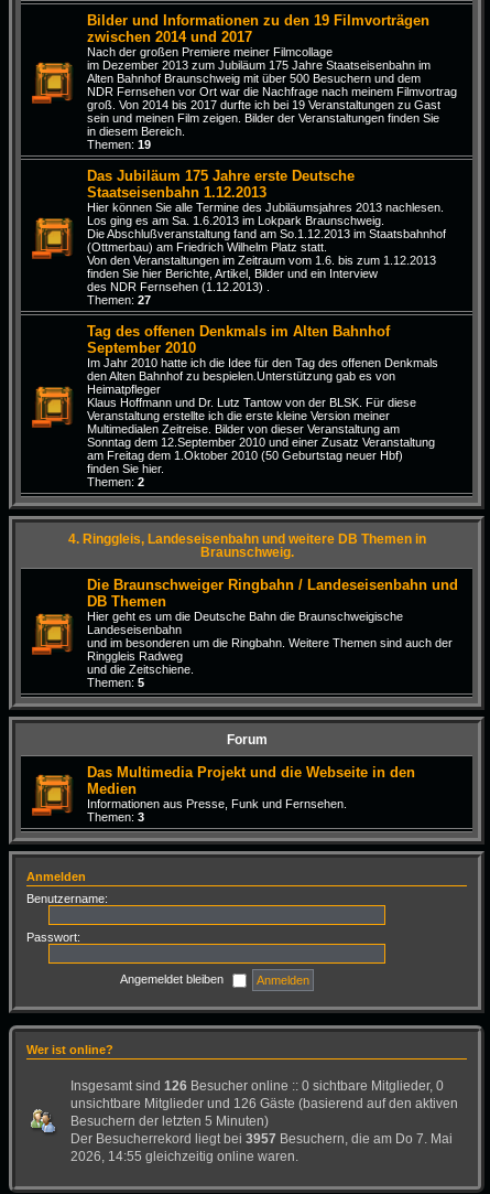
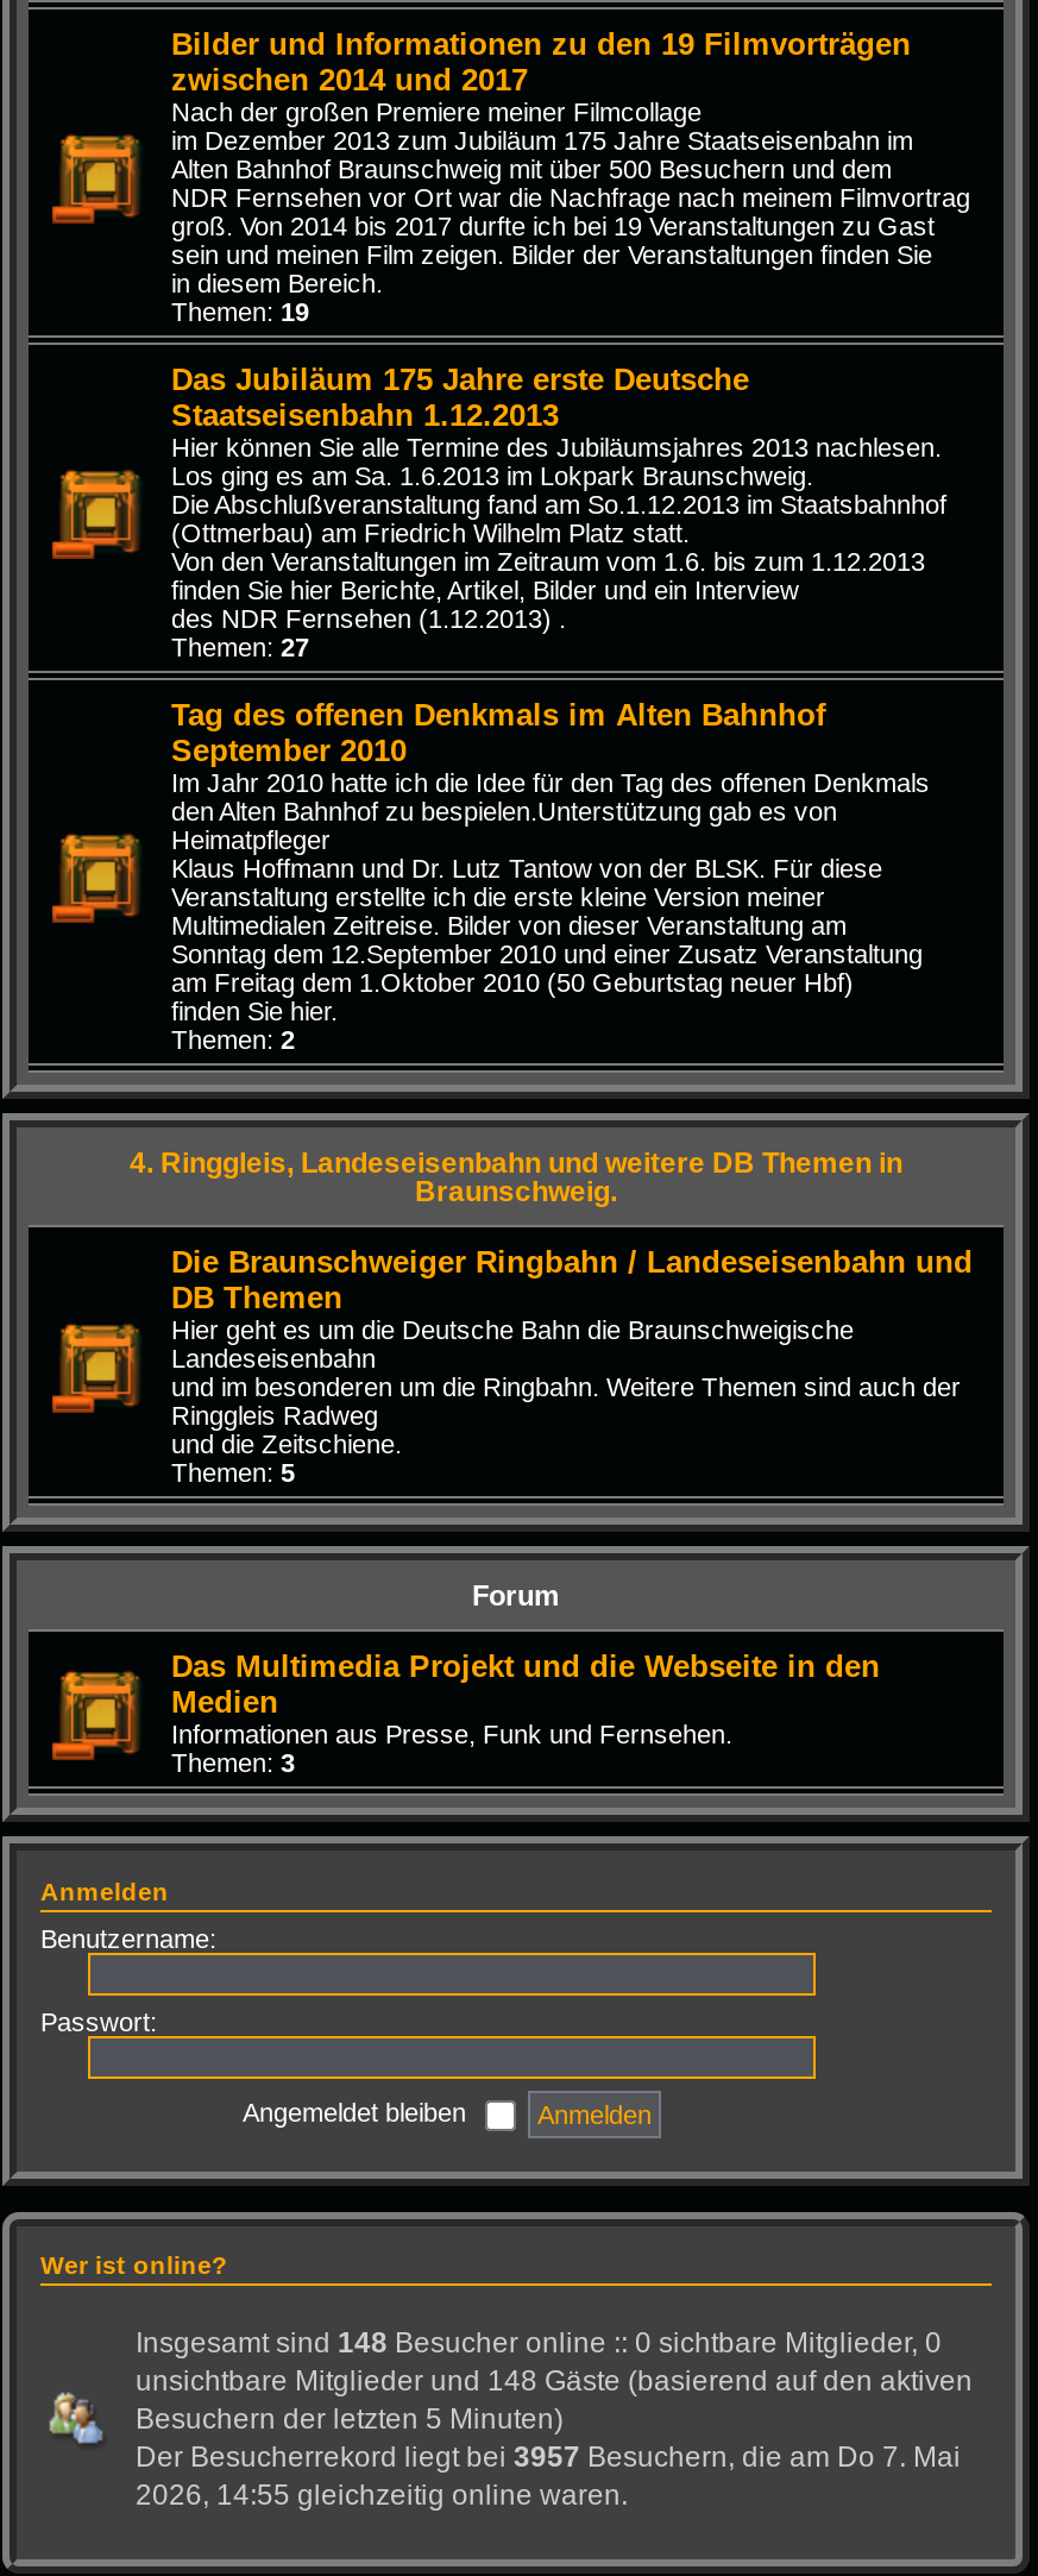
[70,1078,444,1094] Insgesamt sind 126 Besucher online :: 0 sichtbare Mitglieder, 0 -> [136,2327,942,2360] Insgesamt sind 148 Besucher online :: 0 sichtbare Mitglieder, 0
[70,1096,458,1112] unsichtbare Mitglieder und 126 Gäste (basierend auf den aktiven -> [136,2365,973,2398] unsichtbare Mitglieder und 148 Gäste (basierend auf den aktiven

